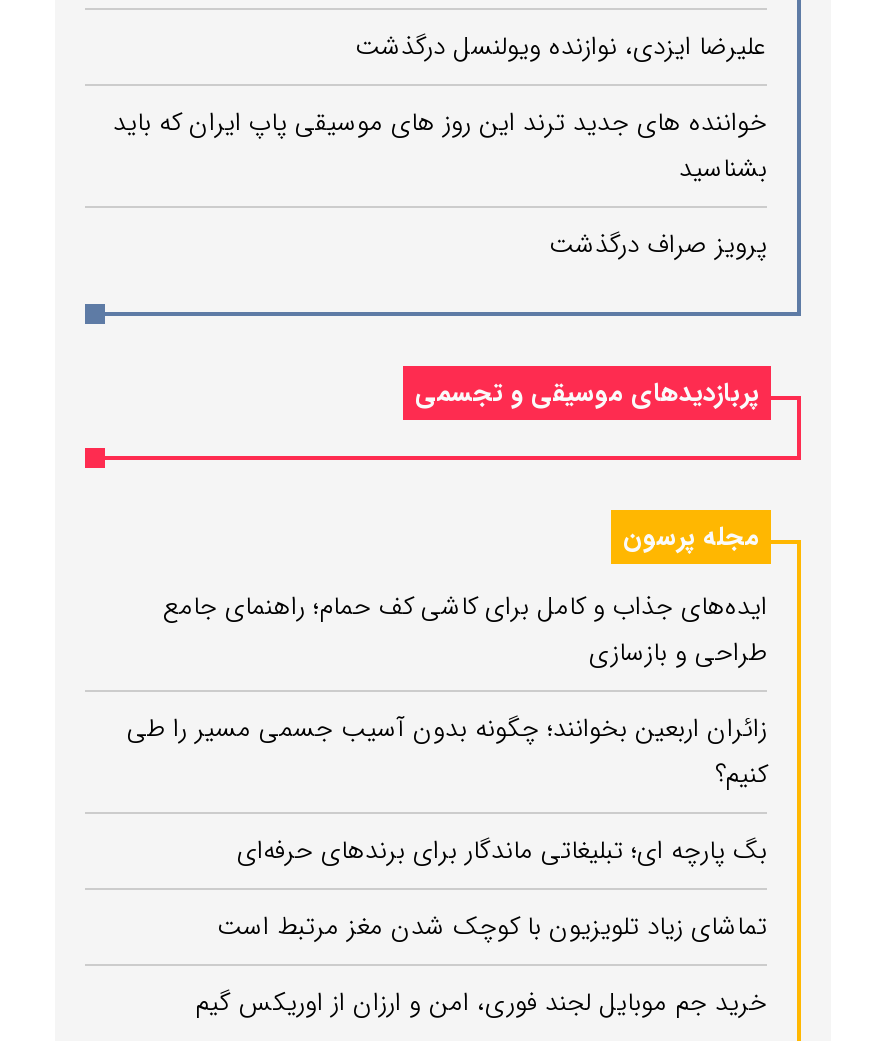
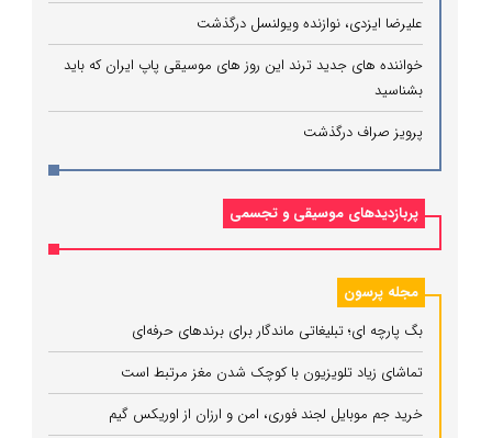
[127,587,767,797] ایده‌های جذاب و کامل برای کاشی کف حمام؛ راهنمای جامع | طراحی و بازسازی | زائران اربعین بخوانند؛ چگونه بدون آسیب جسمی مسیر را طی | کنیم؟ -> none

